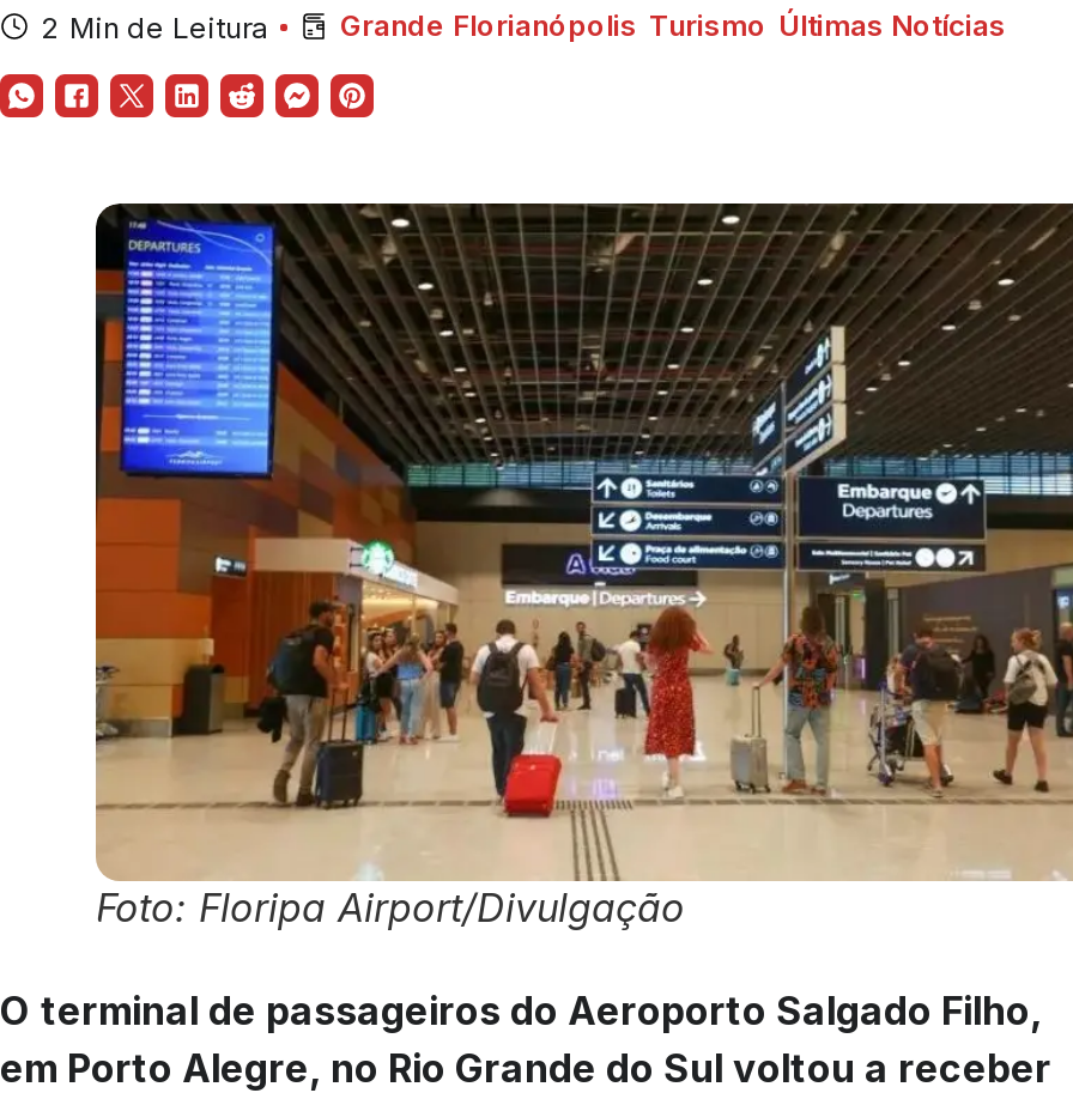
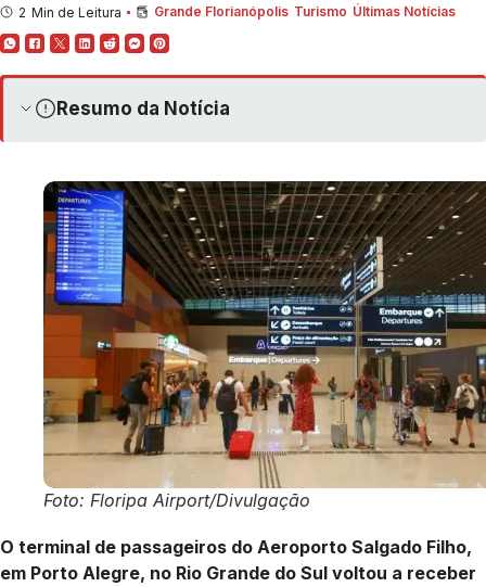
none -> [56,98,230,119] Resumo da Notícia

